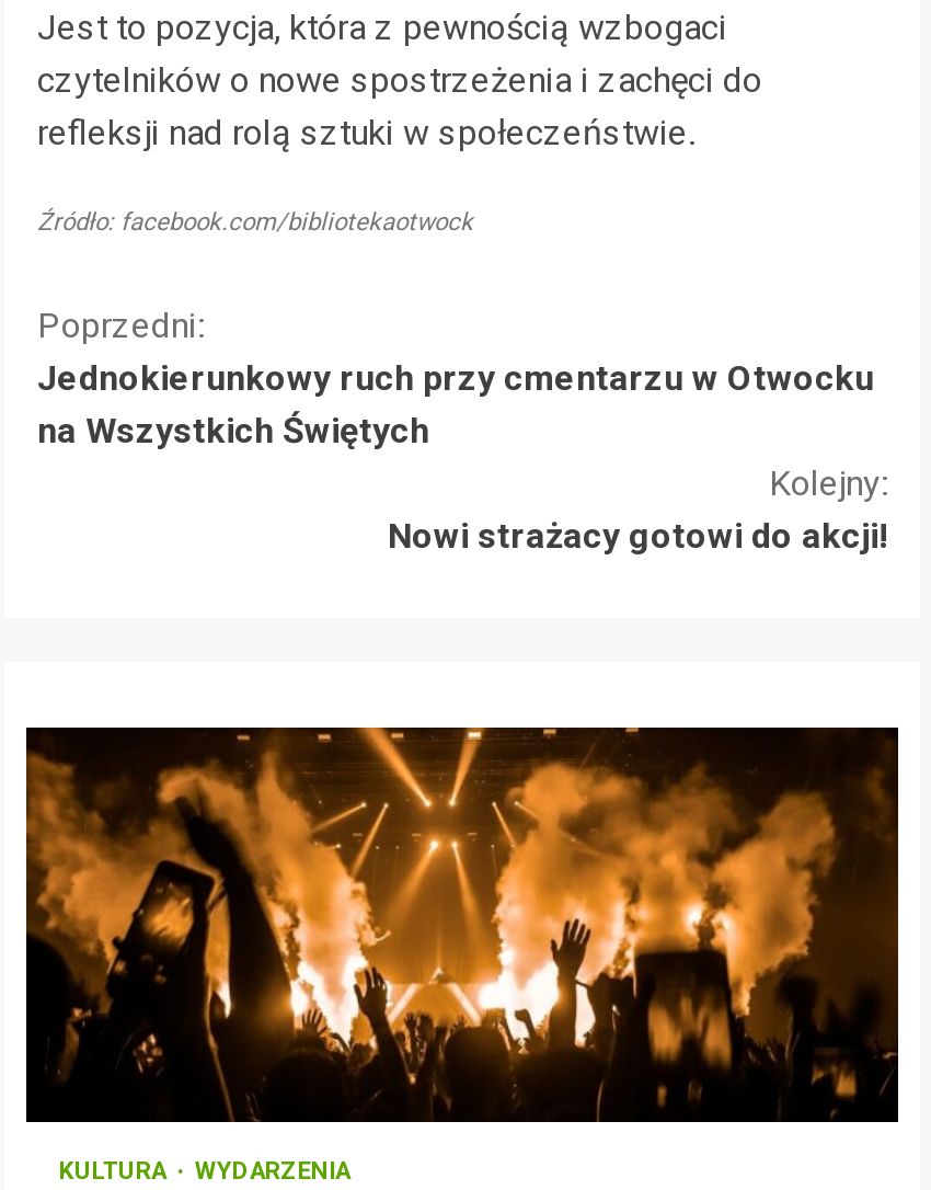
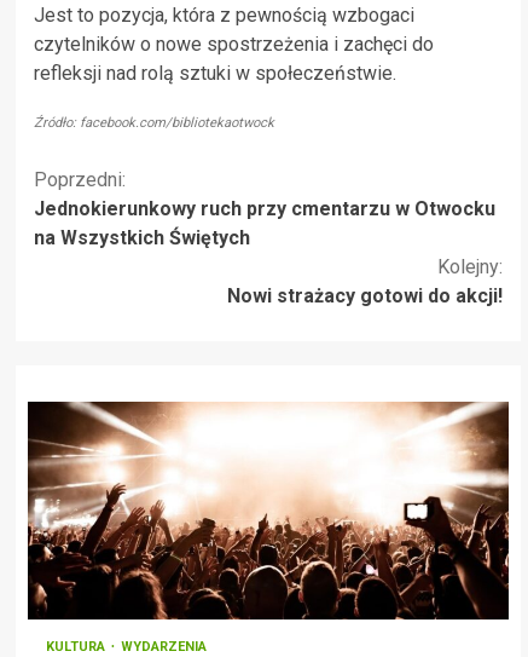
[26,725,900,1124] [image] -> [27,400,510,621] [image]

